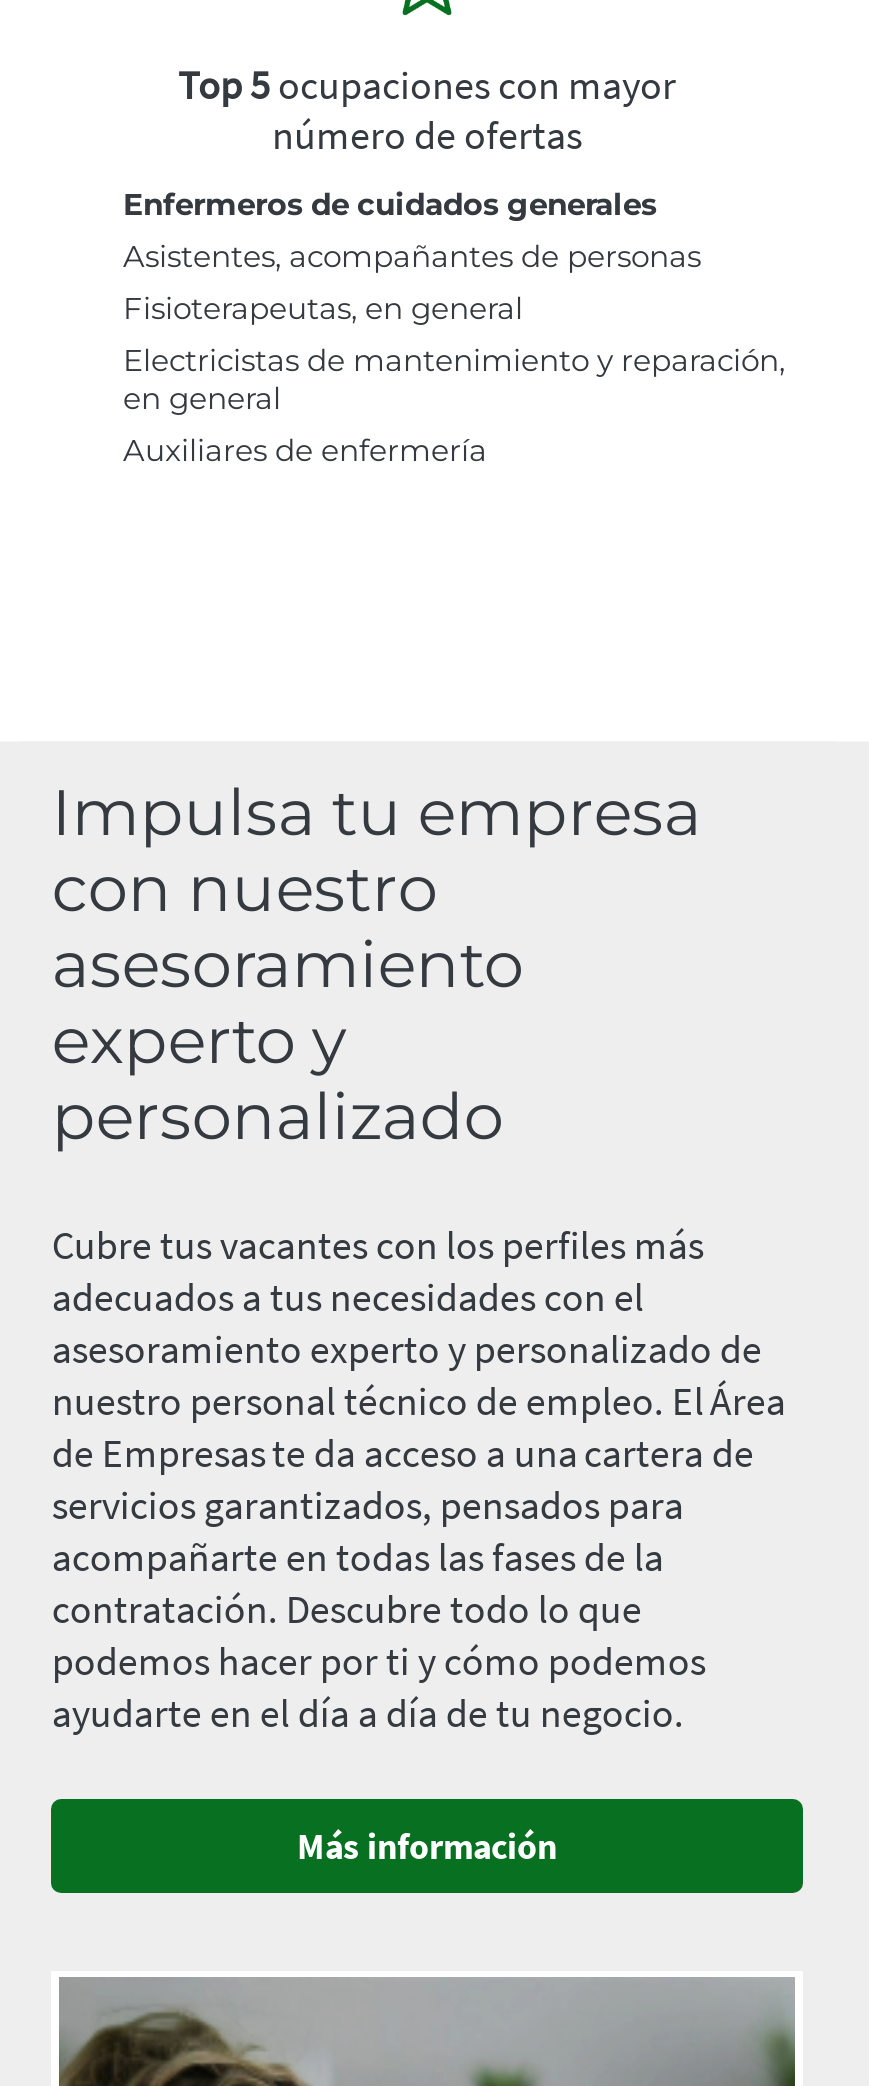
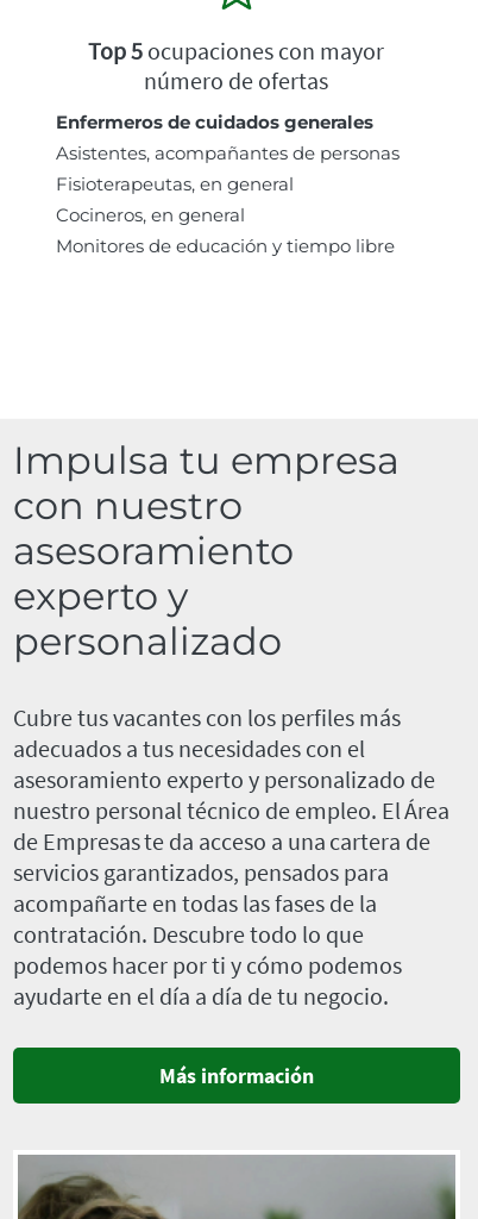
[123,342,785,470] Electricistas de mantenimiento y reparación, | en general | Auxiliares de enfermería -> [56,203,395,257] Cocineros, en general | Monitores de educación y tiempo libre

